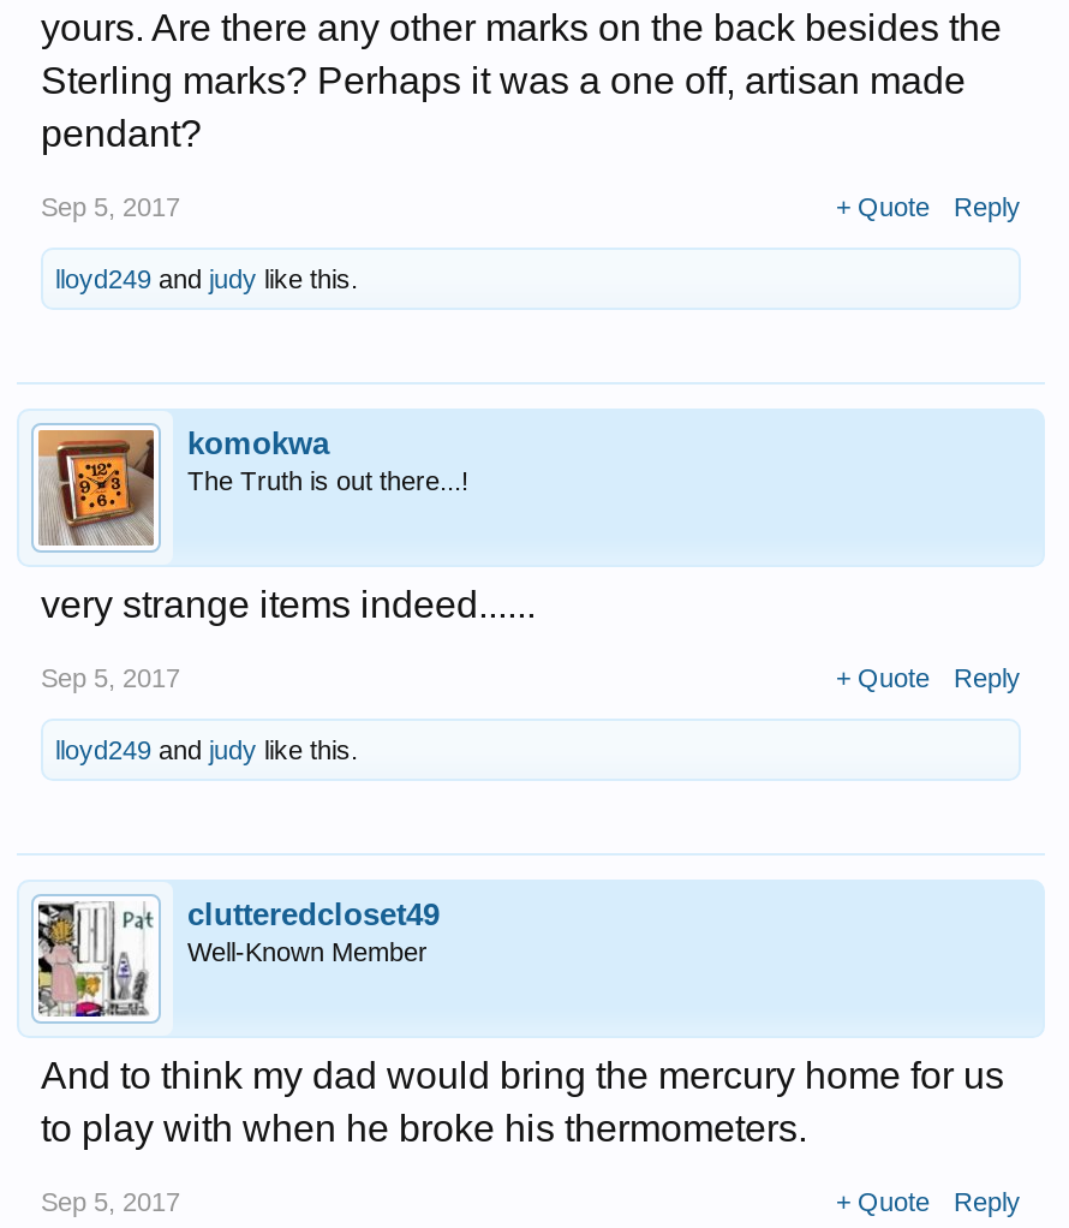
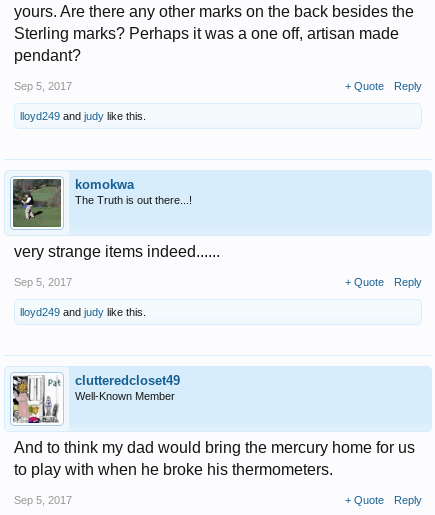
[36,428,156,548] [image] -> [12,178,62,227] [image]

